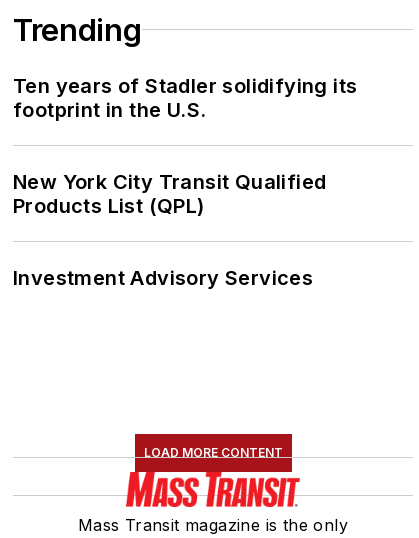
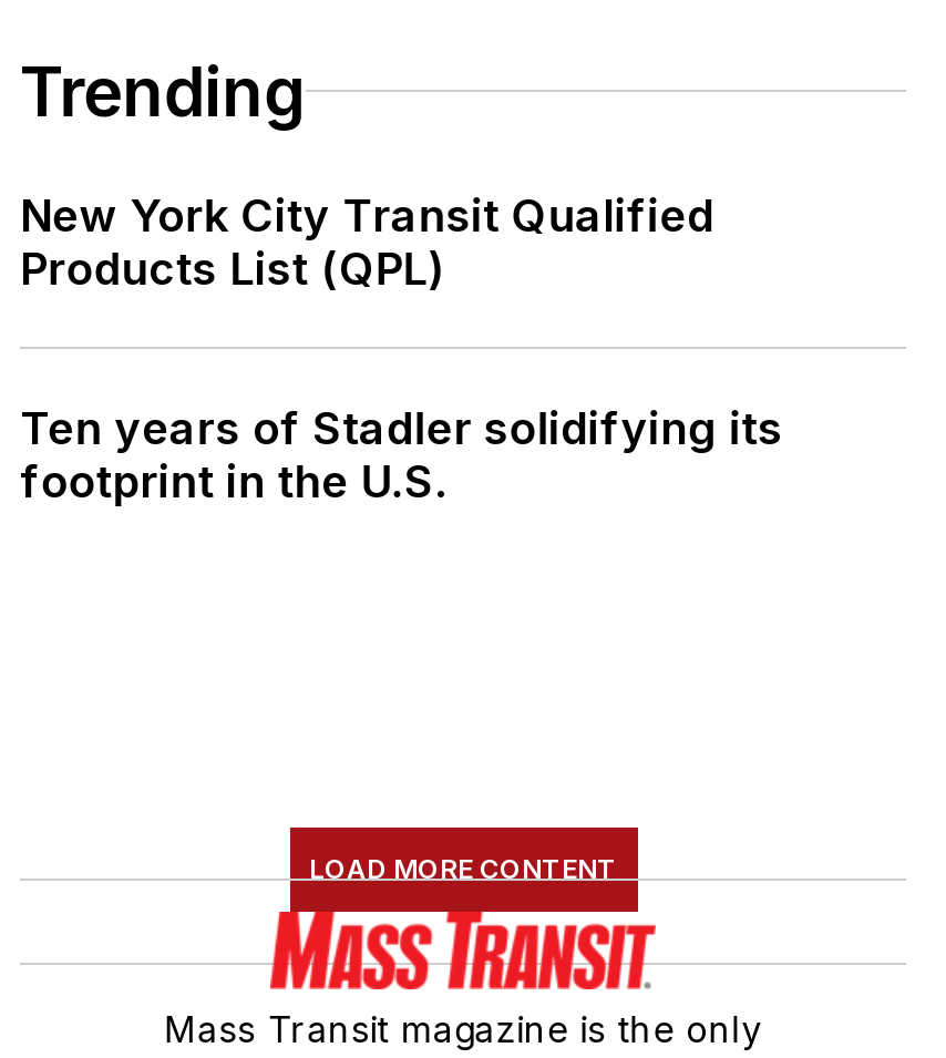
moved [13,74,357,122] -> [20,402,783,508]: Ten years of Stadler solidifying its | footprint in the U.S.
moved [13,170,326,218] -> [20,189,714,296]: New York City Transit Qualified | Products List (QPL)
[13,266,313,290] Investment Advisory Services -> none

